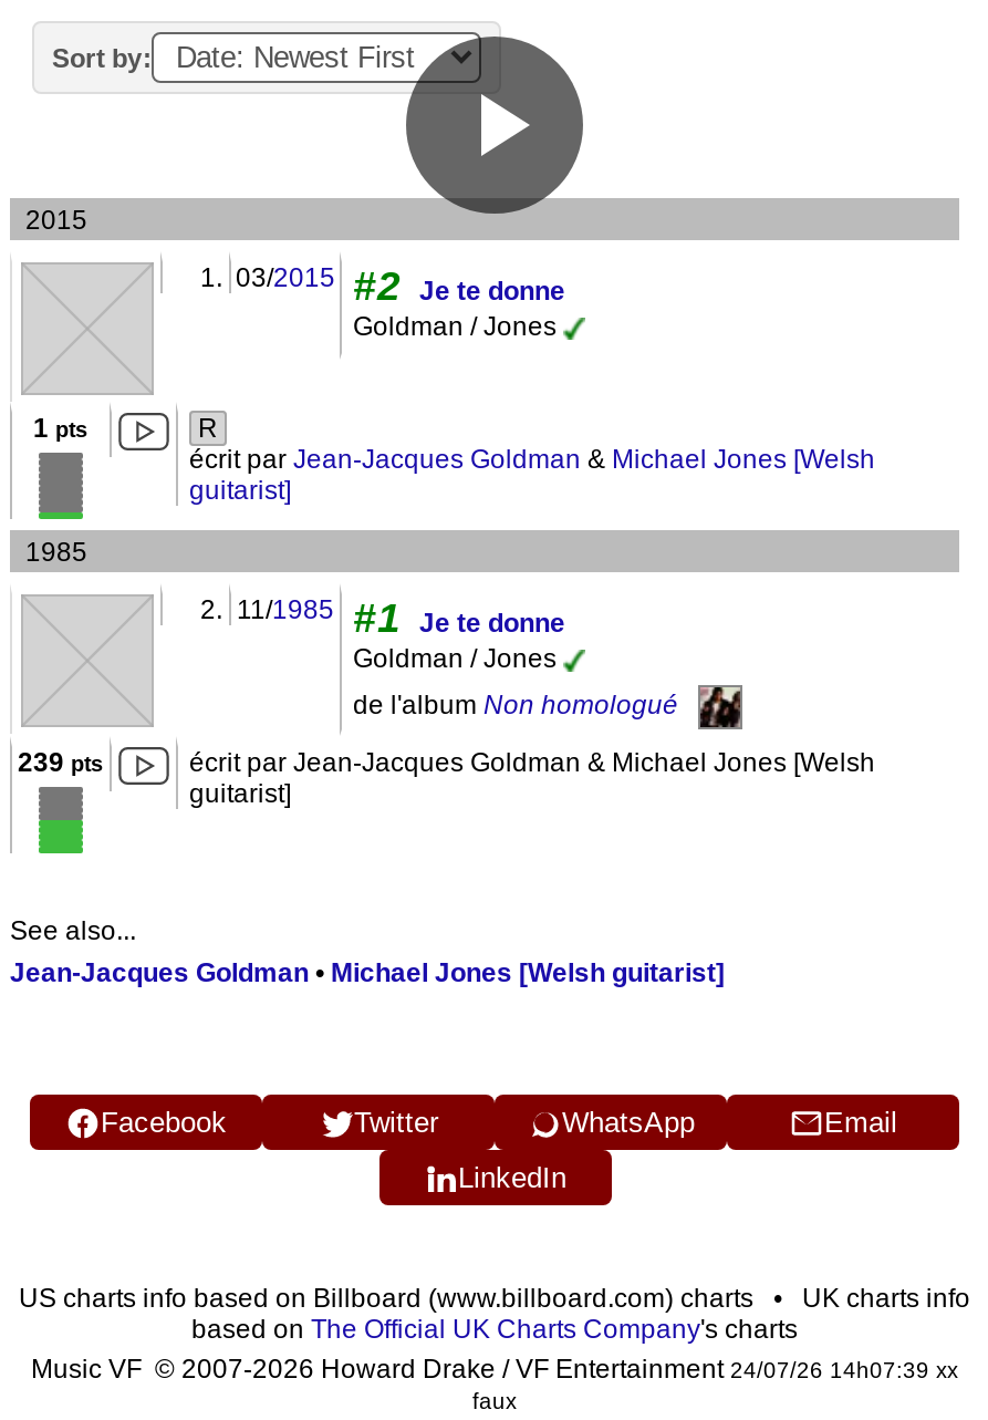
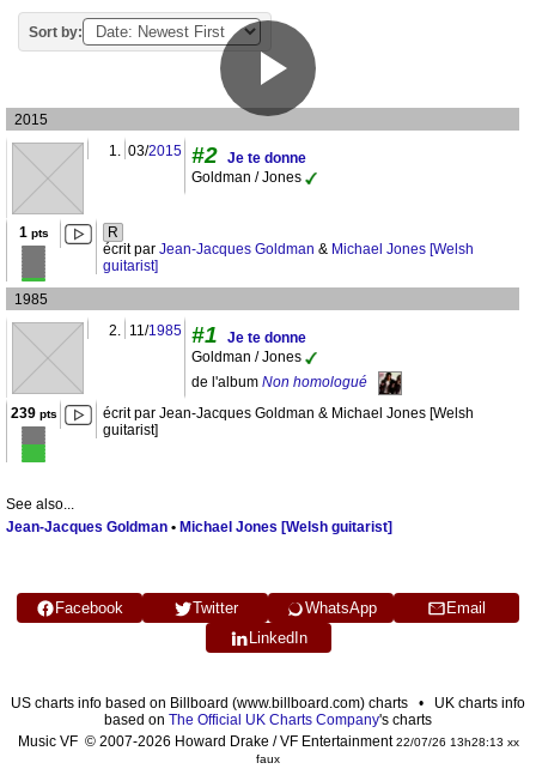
[31,1354,958,1385] Music VF © 2007-2026 Howard Drake / VF Entertainment 24/07/26 14h07:39 xx -> [17,733,519,750] Music VF © 2007-2026 Howard Drake / VF Entertainment 22/07/26 13h28:13 xx

